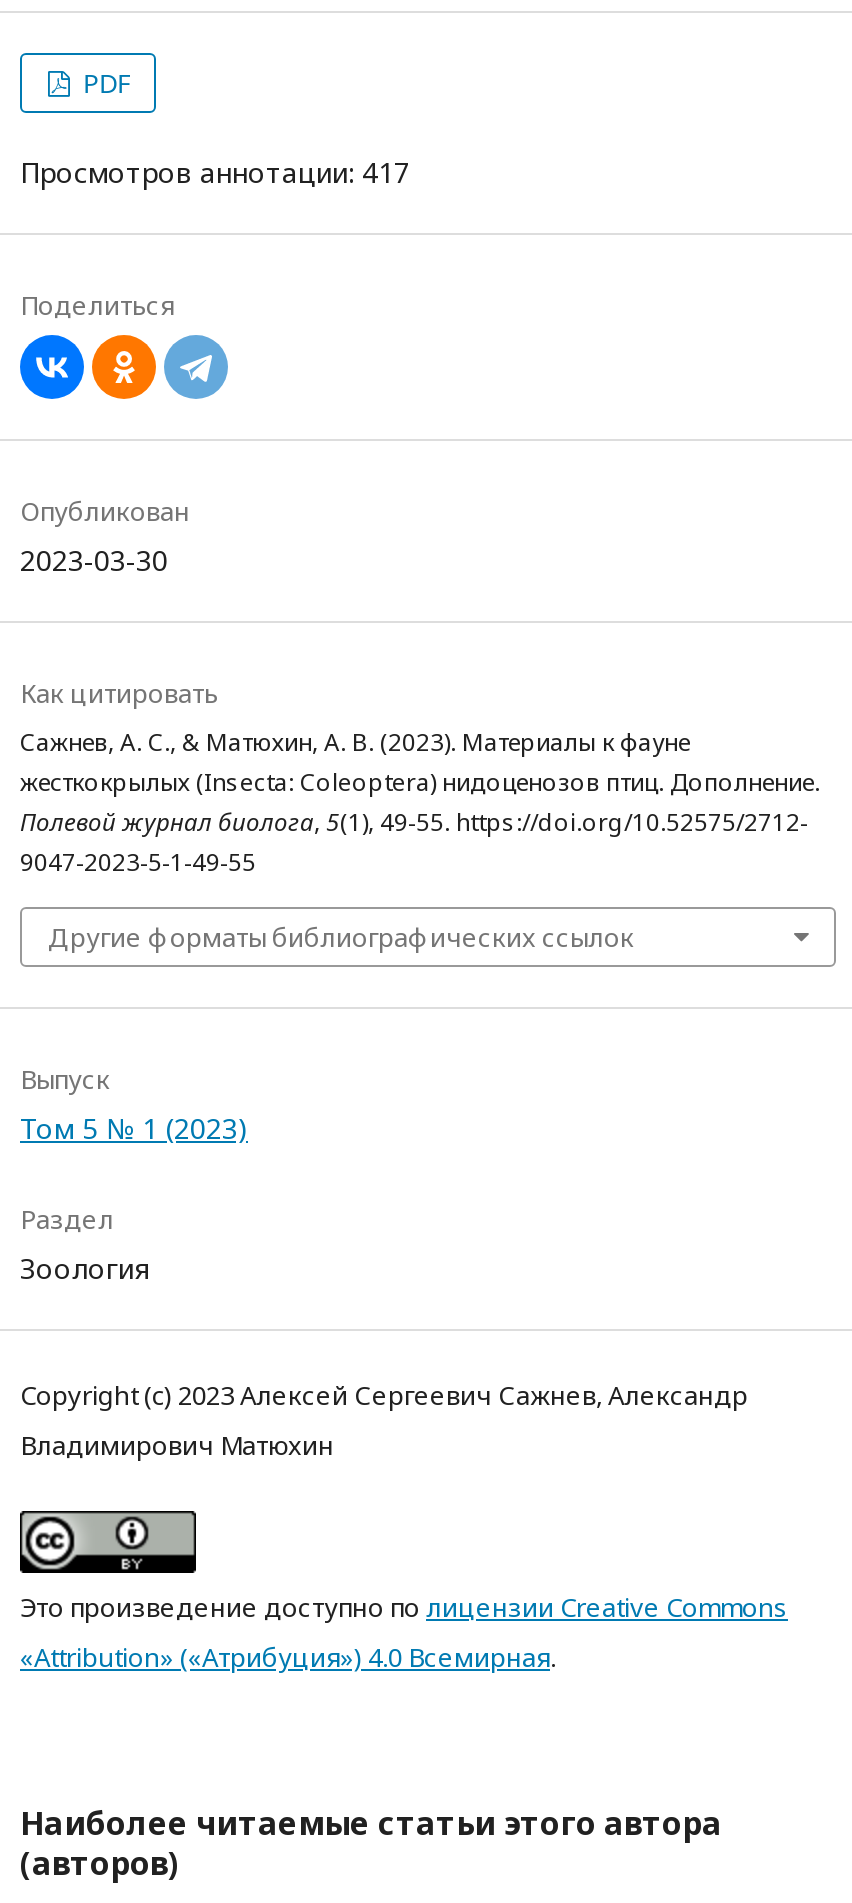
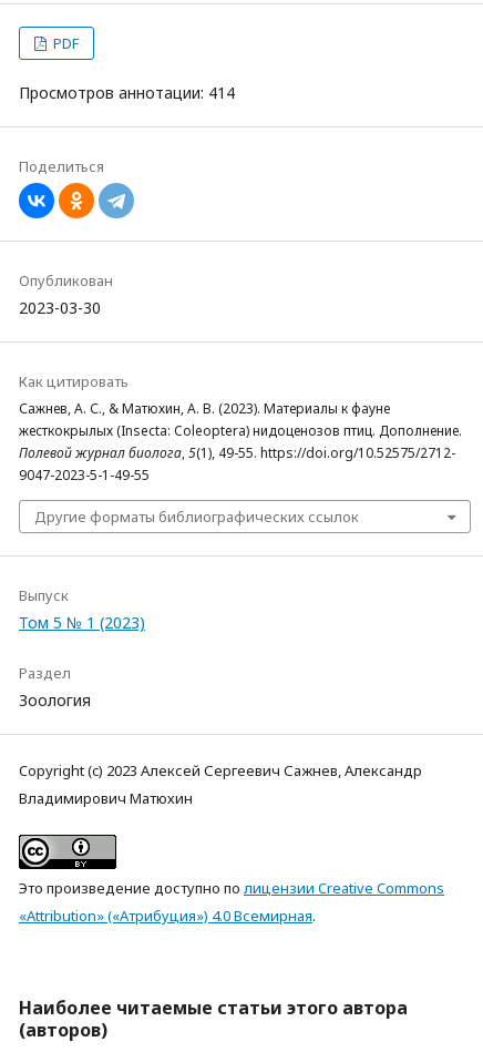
[20,153,410,191] Просмотров аннотации: 417 -> [19,82,235,103] Просмотров аннотации: 414

